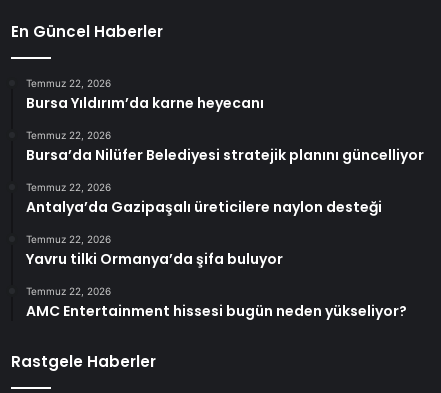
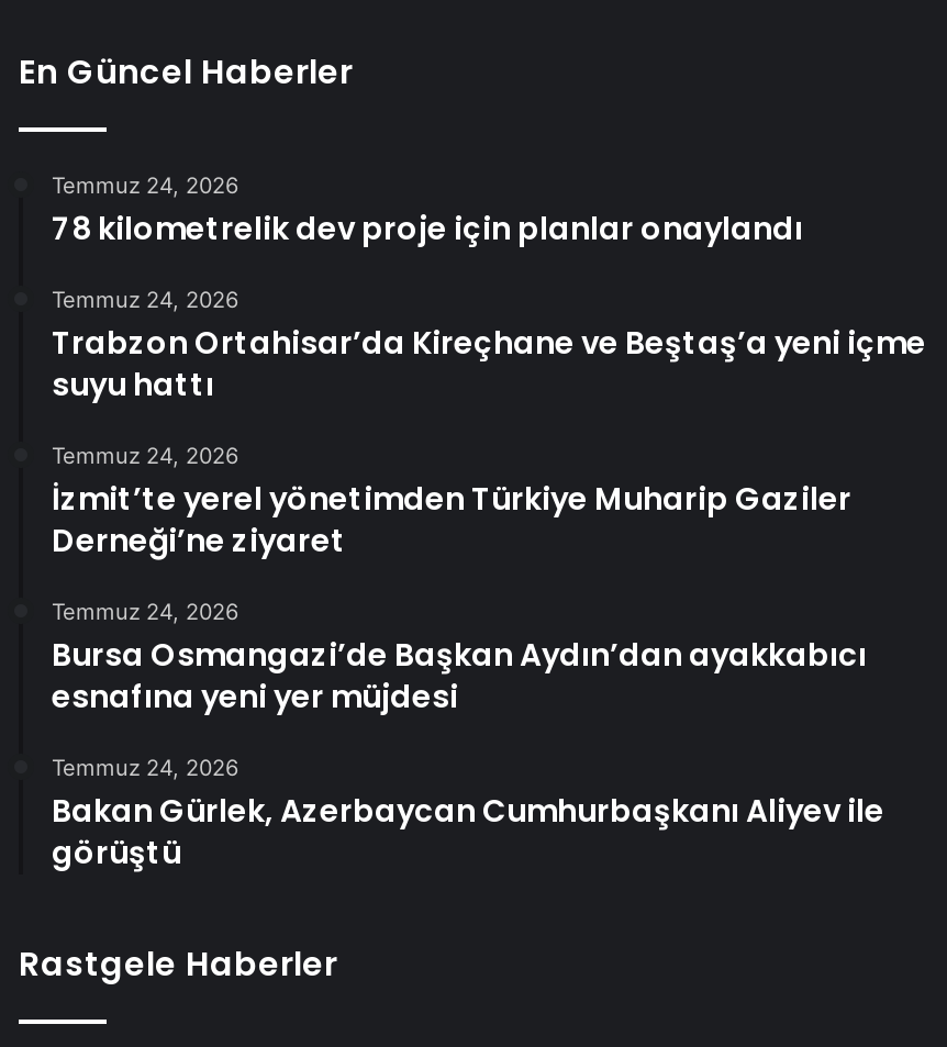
[26,77,264,113] Temmuz 22, 2026 | Bursa Yıldırım’da karne heyecanı -> [52,171,803,250] Temmuz 24, 2026 | 78 kilometrelik dev proje için planlar onaylandı
[26,129,424,165] Temmuz 22, 2026 | Bursa’da Nilüfer Belediyesi stratejik planını güncelliyor -> [52,285,926,406] Temmuz 24, 2026 | Trabzon Ortahisar’da Kireçhane ve Beştaş’a yeni içme | suyu hattı
[26,181,382,217] Temmuz 22, 2026 | Antalya’da Gazipaşalı üreticilere naylon desteği -> [52,441,851,562] Temmuz 24, 2026 | İzmit’te yerel yönetimden Türkiye Muharip Gaziler | Derneği’ne ziyaret
[26,233,283,269] Temmuz 22, 2026 | Yavru tilki Ormanya’da şifa buluyor -> [52,597,867,718] Temmuz 24, 2026 | Bursa Osmangazi’de Başkan Aydın’dan ayakkabıcı | esnafına yeni yer müjdesi
[26,285,407,321] Temmuz 22, 2026 | AMC Entertainment hissesi bugün neden yükseliyor? -> [52,753,884,874] Temmuz 24, 2026 | Bakan Gürlek, Azerbaycan Cumhurbaşkanı Aliyev ile | görüştü

